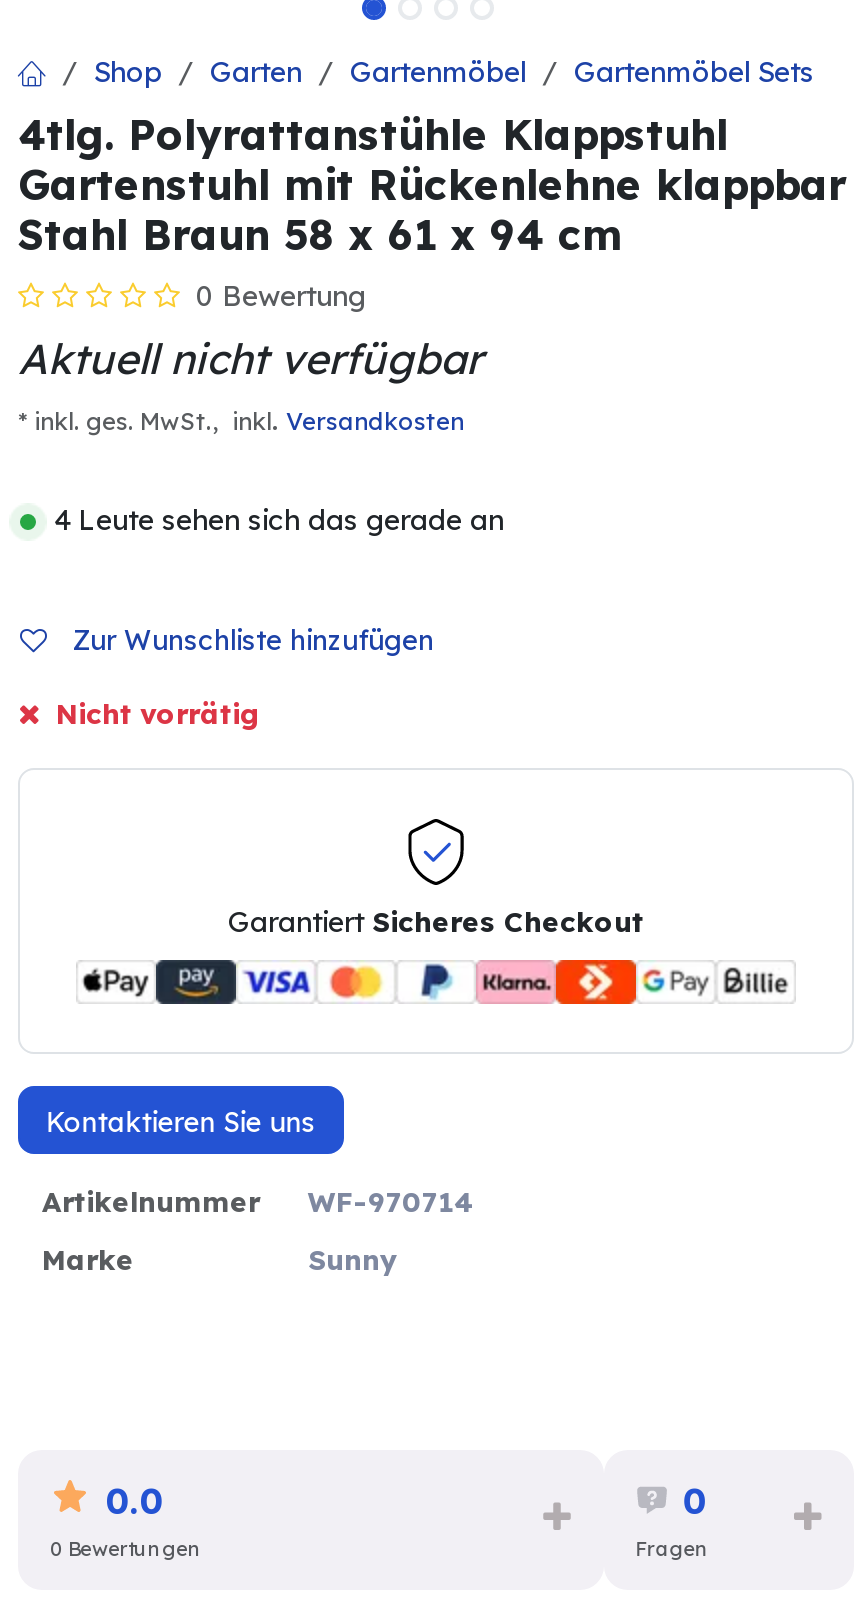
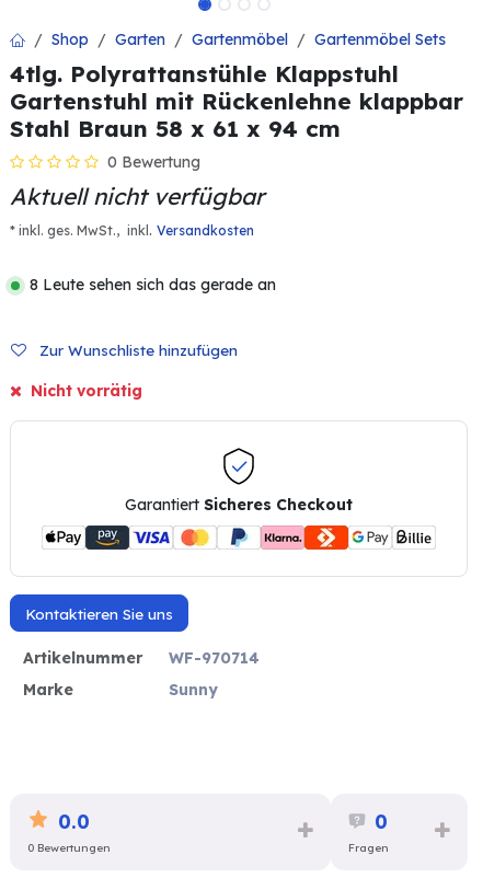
[54,502,504,538] 4 Leute sehen sich das gerade an -> [30,275,276,294] 8 Leute sehen sich das gerade an

